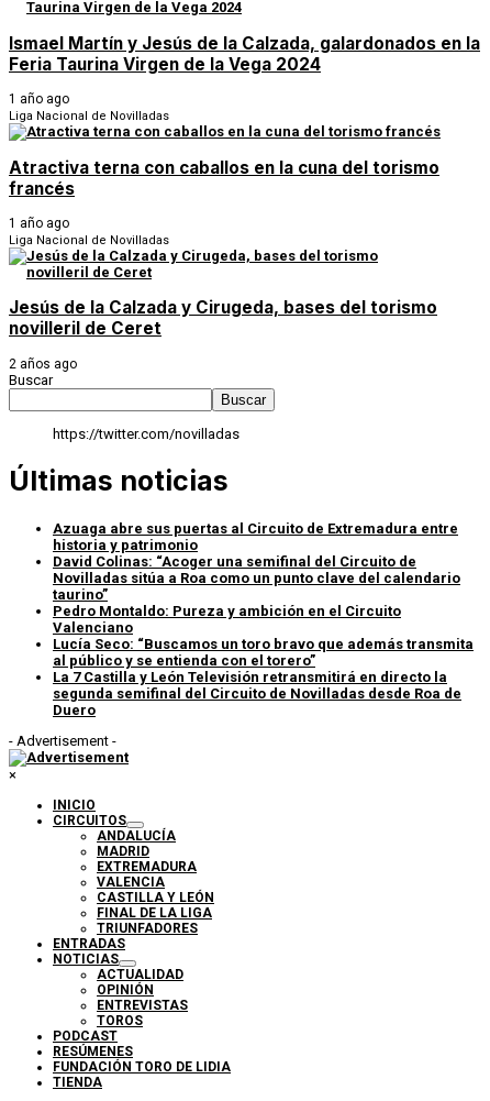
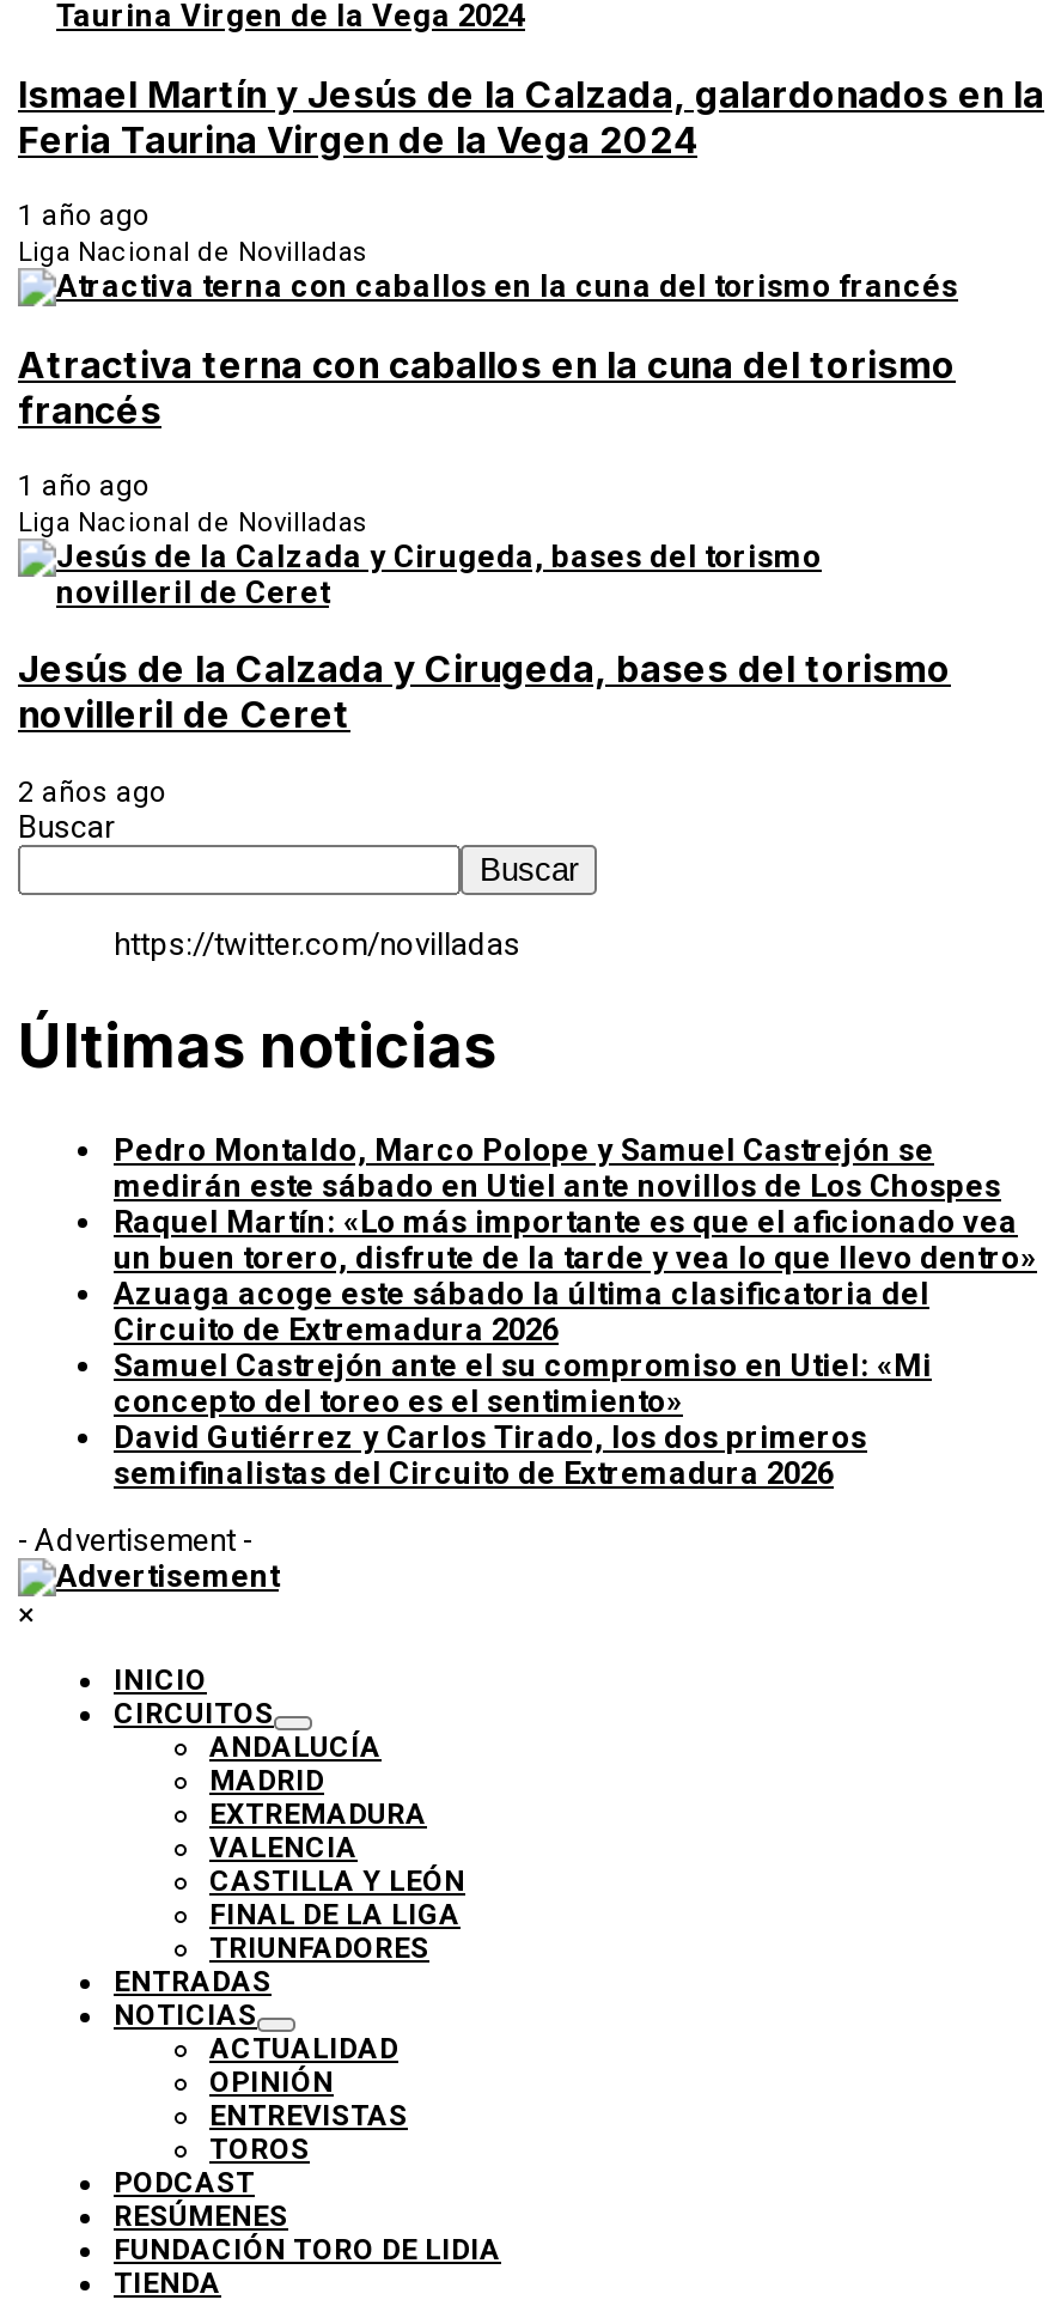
[53,520,474,718] Azuaga abre sus puertas al Circuito de Extremadura entre | historia y patrimonio | David Colinas: “Acoger una semifinal del Circuito de | Novilladas sitúa a Roa como un punto clave del calendario | taurino” | Pedro Montaldo: Pureza y ambición en el Circuito | Valenciano | Lucía Seco: “Buscamos un toro bravo que además transmita | al público y se entienda con el torero” | La 7 Castilla y León Televisión retransmitirá en directo la | segunda semifinal del Circuito de Novilladas desde Roa de | Duero -> [114,1132,1037,1491] Pedro Montaldo, Marco Polope y Samuel Castrejón se | medirán este sábado en Utiel ante novillos de Los Chospes | Raquel Martín: «Lo más importante es que el aficionado vea | un buen torero, disfrute de la tarde y vea lo que llevo dentro» | Azuaga acoge este sábado la última clasificatoria del | Circuito de Extremadura 2026 | Samuel Castrejón ante el su compromiso en Utiel: «Mi | concepto del toreo es el sentimiento» | David Gutiérrez y Carlos Tirado, los dos primeros | semifinalistas del Circuito de Extremadura 2026

